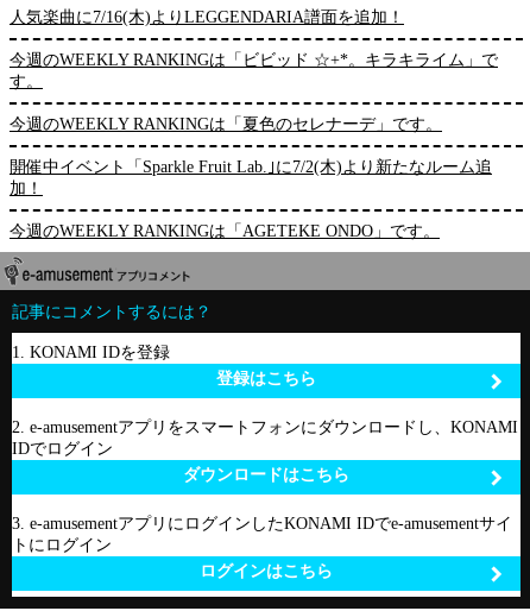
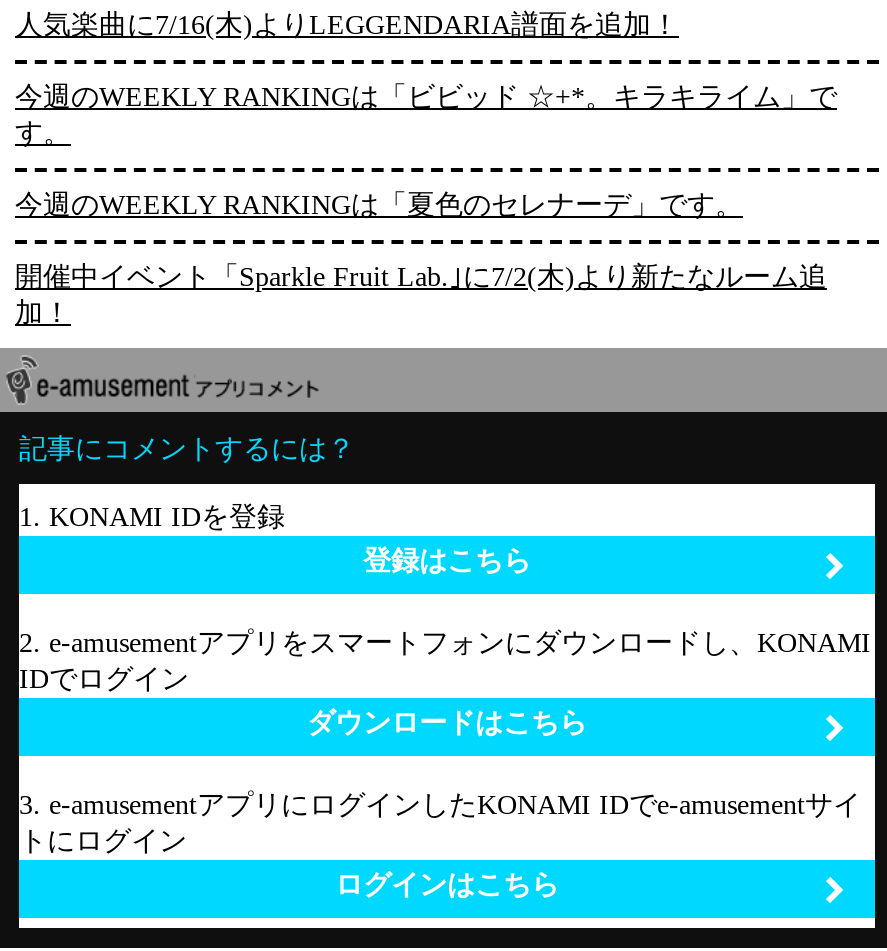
[10,222,440,240] 今週のWEEKLY RANKINGは「AGETEKE ONDO」です。 -> none

